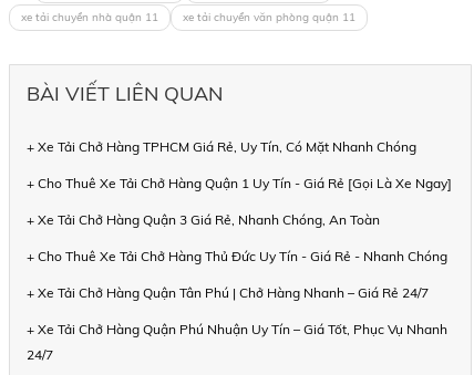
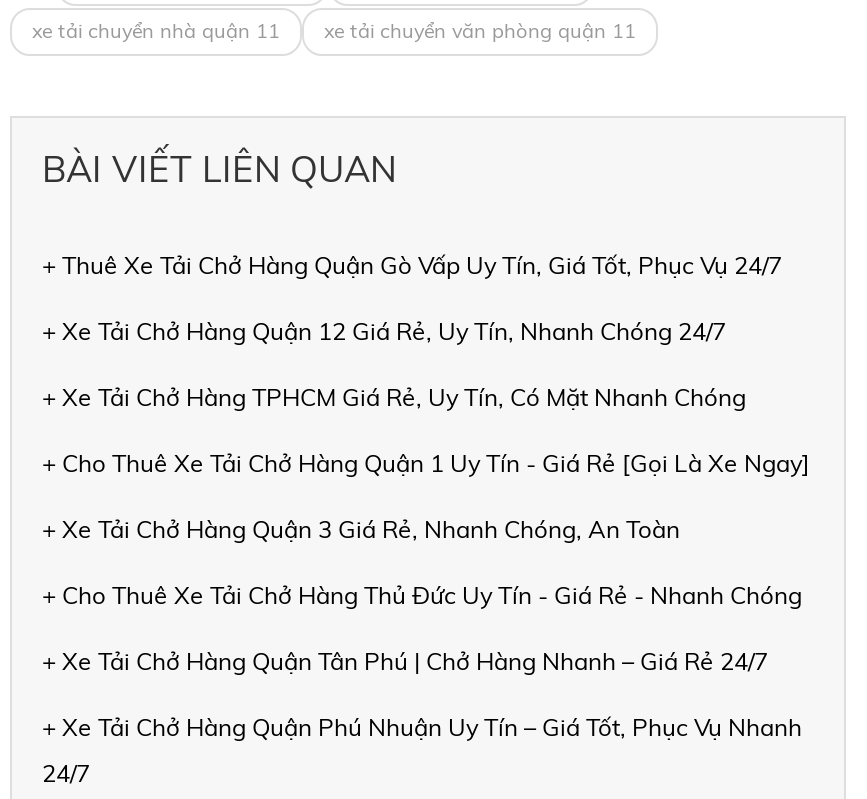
none -> [42,250,782,346] + Thuê Xe Tải Chở Hàng Quận Gò Vấp Uy Tín, Giá Tốt, Phục Vụ 24/7 | + Xe Tải Chở Hàng Quận 12 Giá Rẻ, Uy Tín, Nhanh Chóng 24/7

